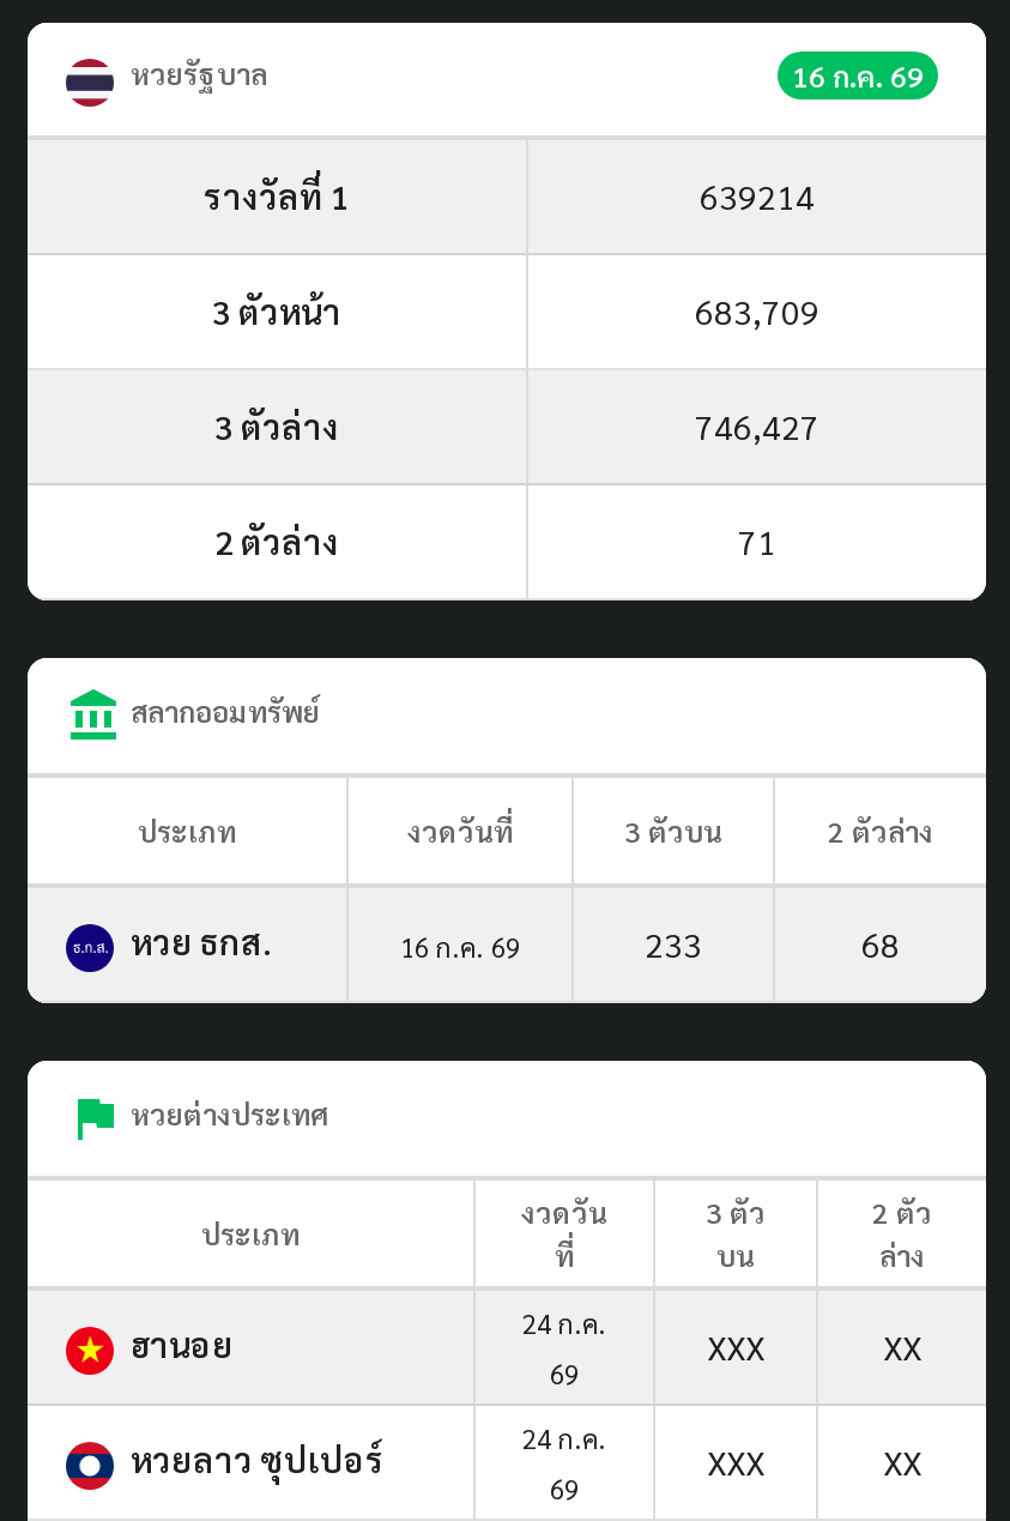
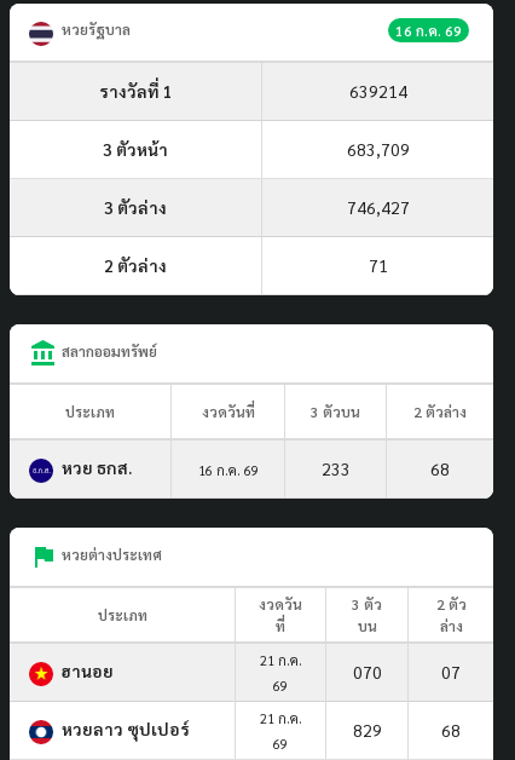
[522,1305,606,1341] 24 ก.ค. -> [259,651,302,669] 21 ก.ค.
[707,1324,921,1367] XXX | XX -> [352,661,461,682] 070 | 07
[522,1420,606,1456] 24 ก.ค. -> [259,709,302,727] 21 ก.ค.
[707,1439,921,1482] XXX | XX -> [352,719,461,740] 829 | 68

